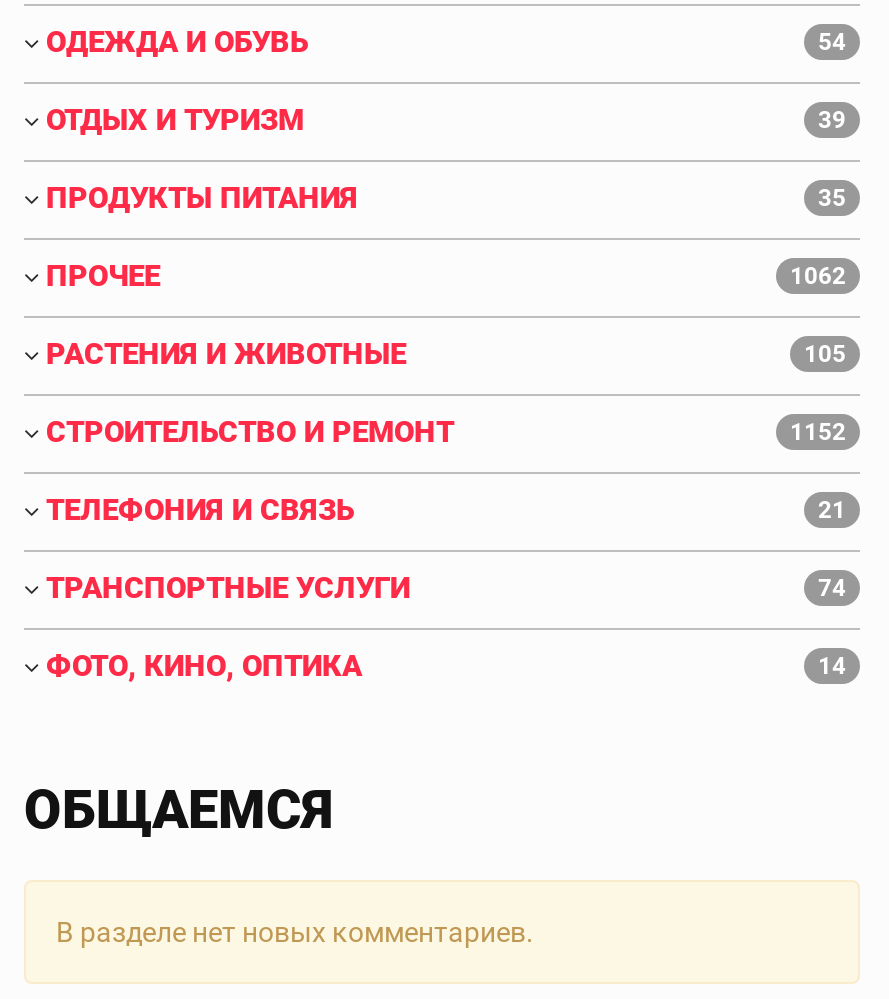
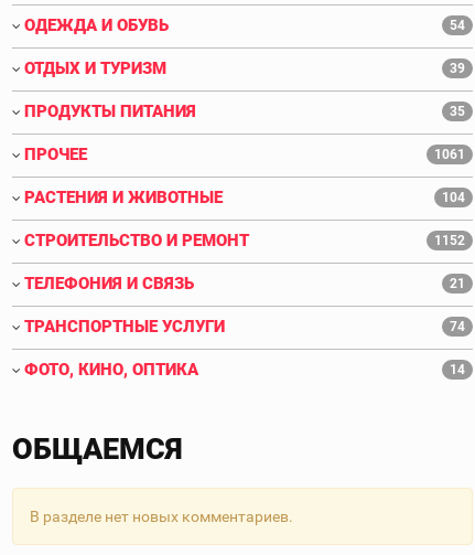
[790,261,846,289] 1062 -> [434,146,465,162] 1061
[804,339,846,367] 105 -> [442,189,465,205] 104

